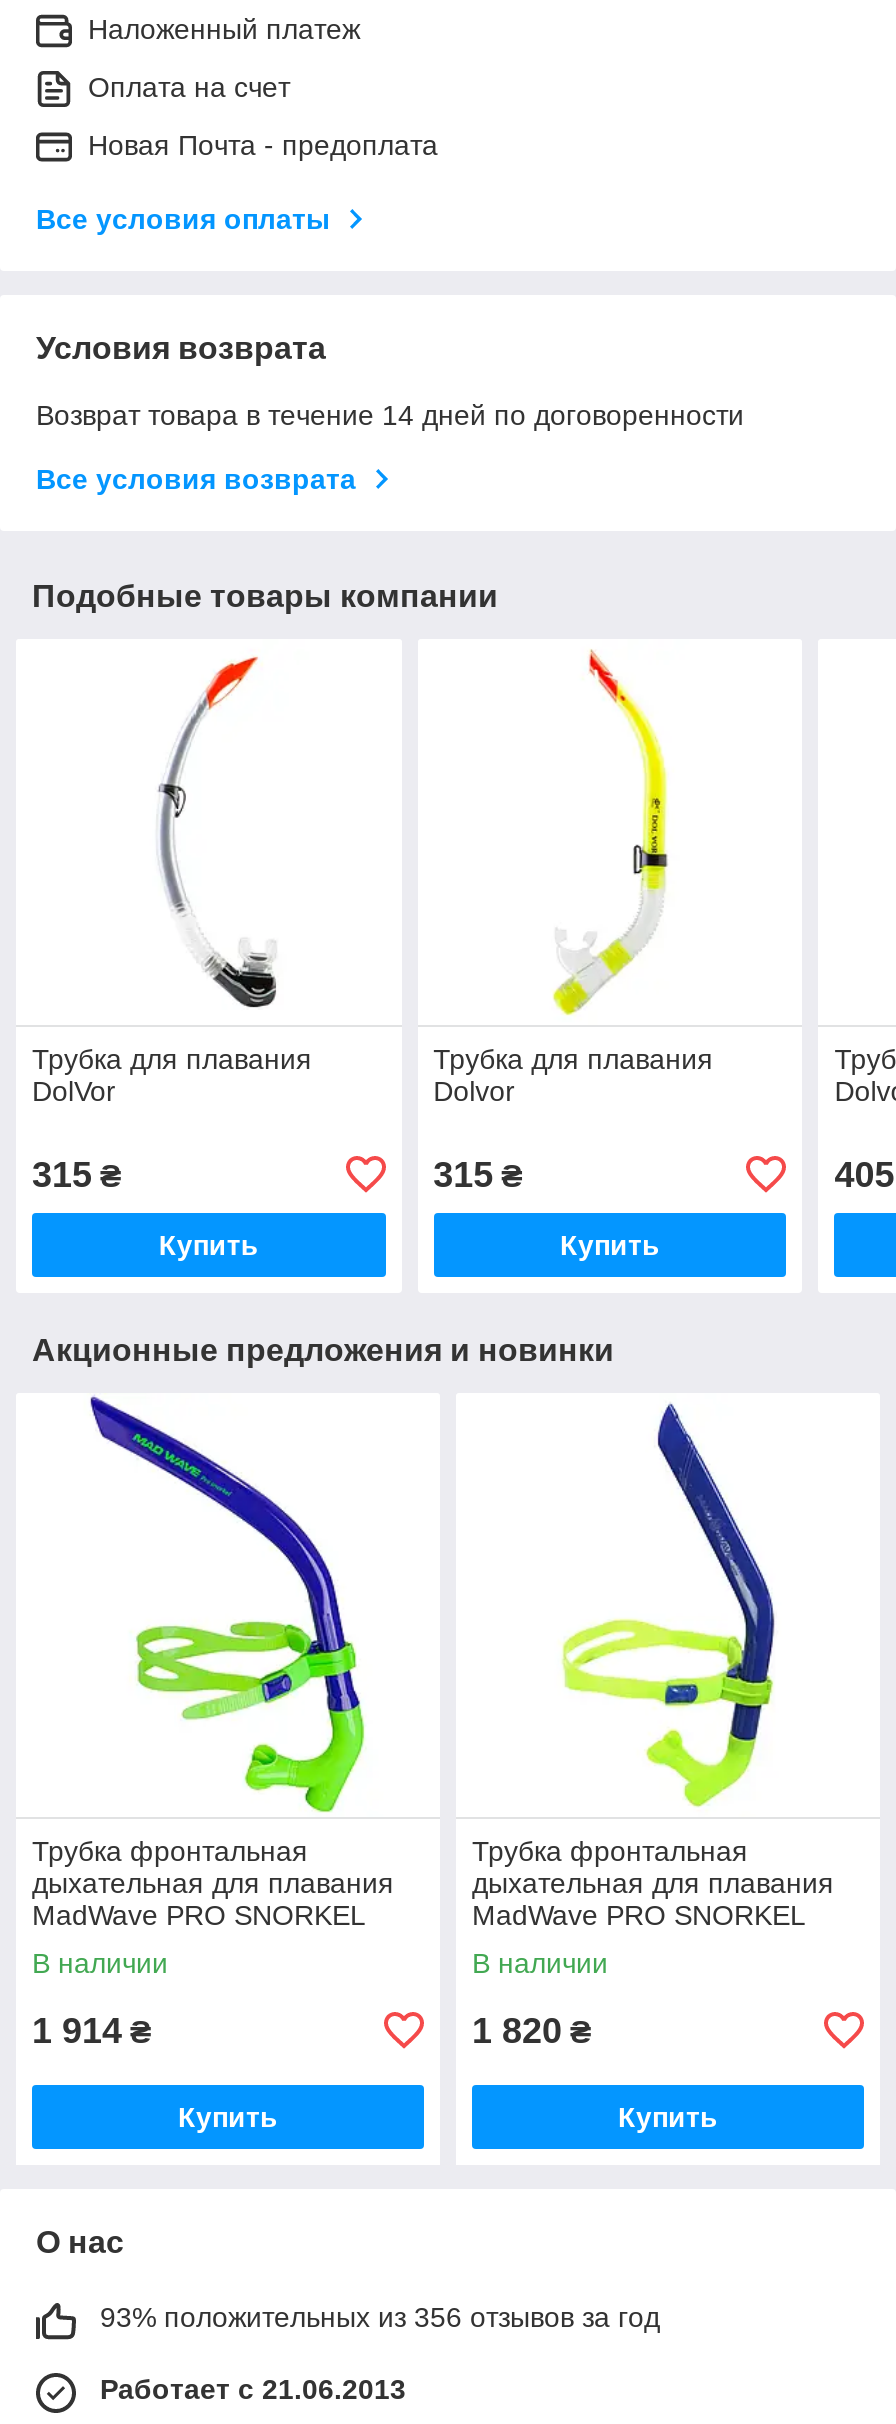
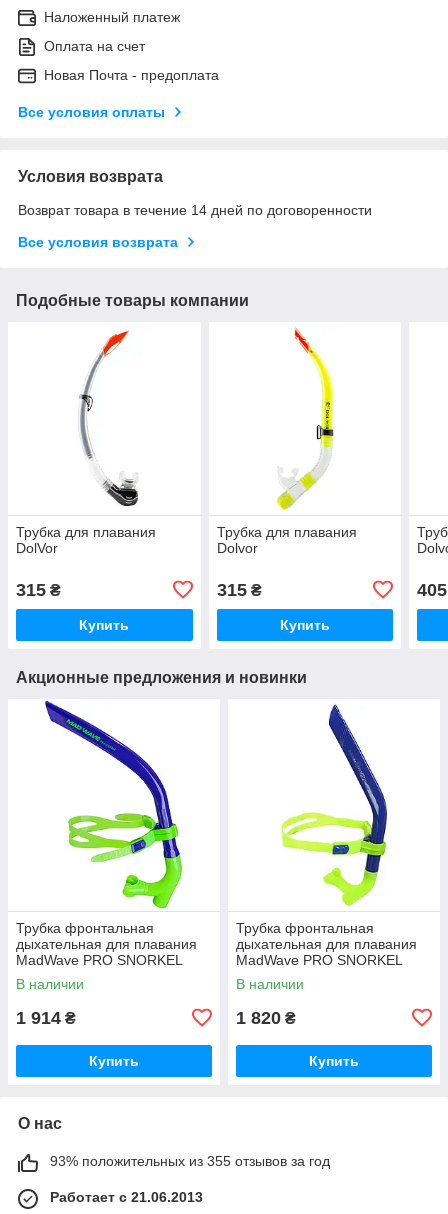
[100,2301,660,2333] 93% положительных из 356 отзывов за год -> [50,1153,330,1169] 93% положительных из 355 отзывов за год

